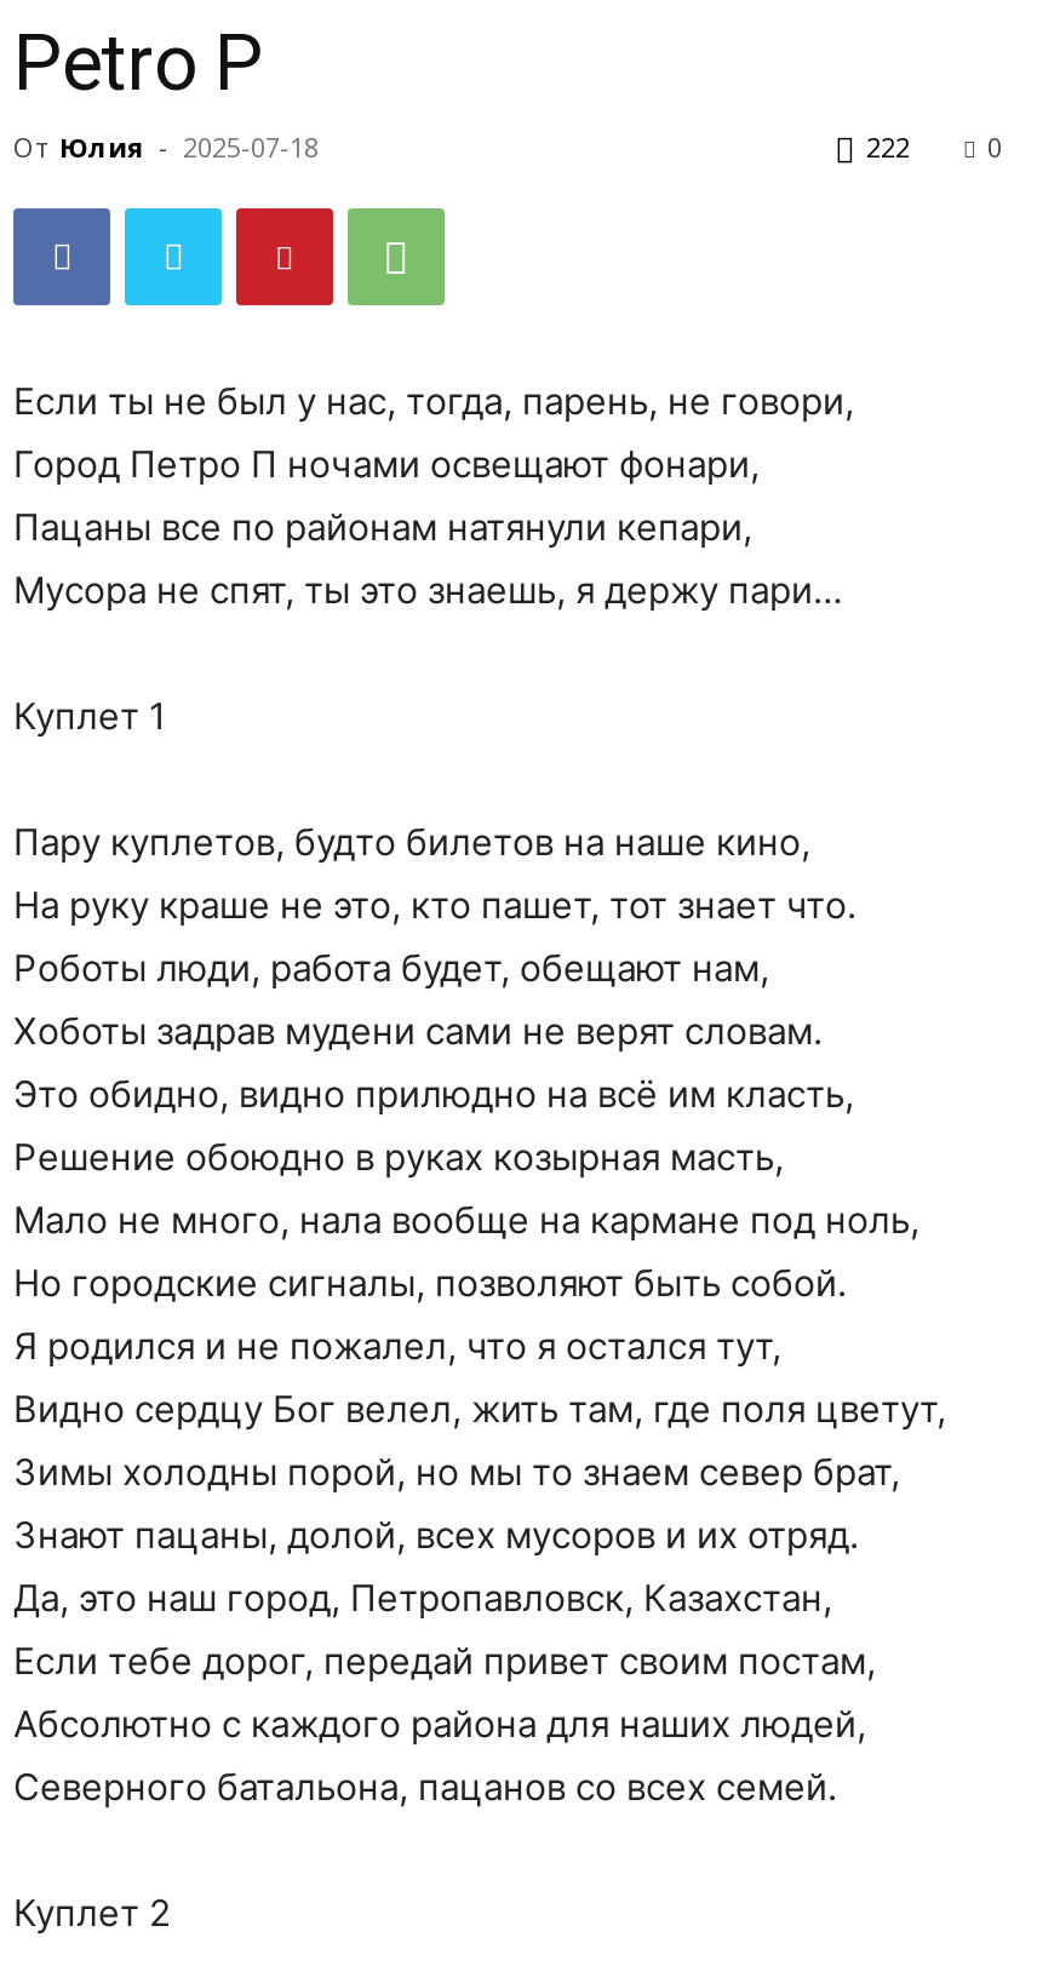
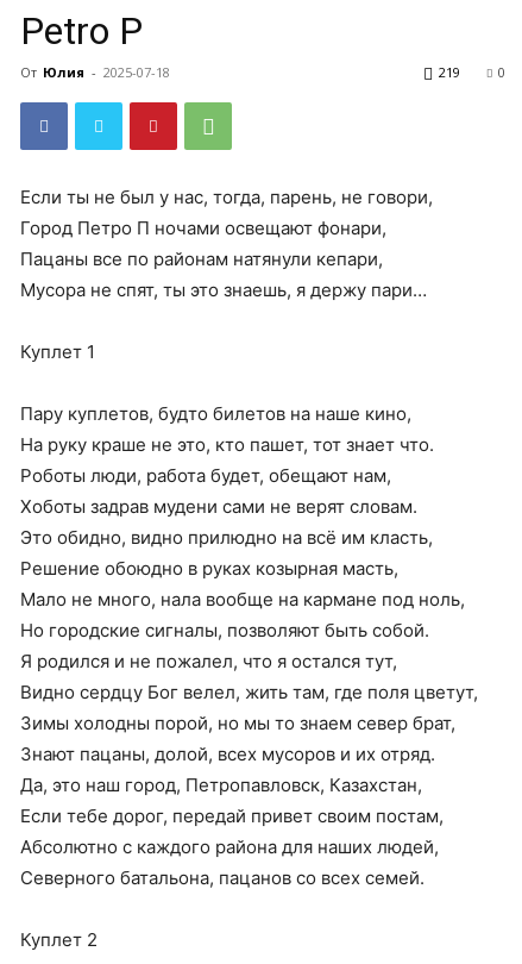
[866,128,910,165] 222 -> [439,63,460,81] 219

